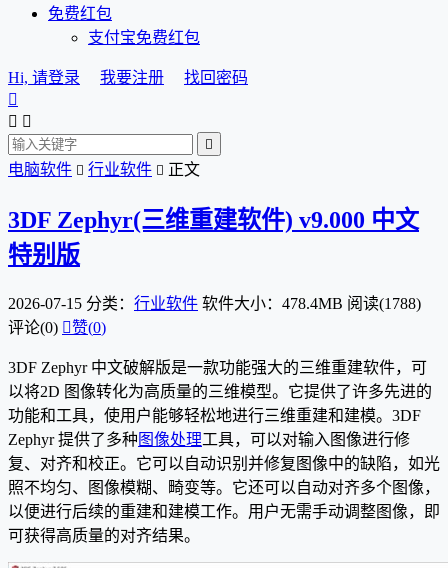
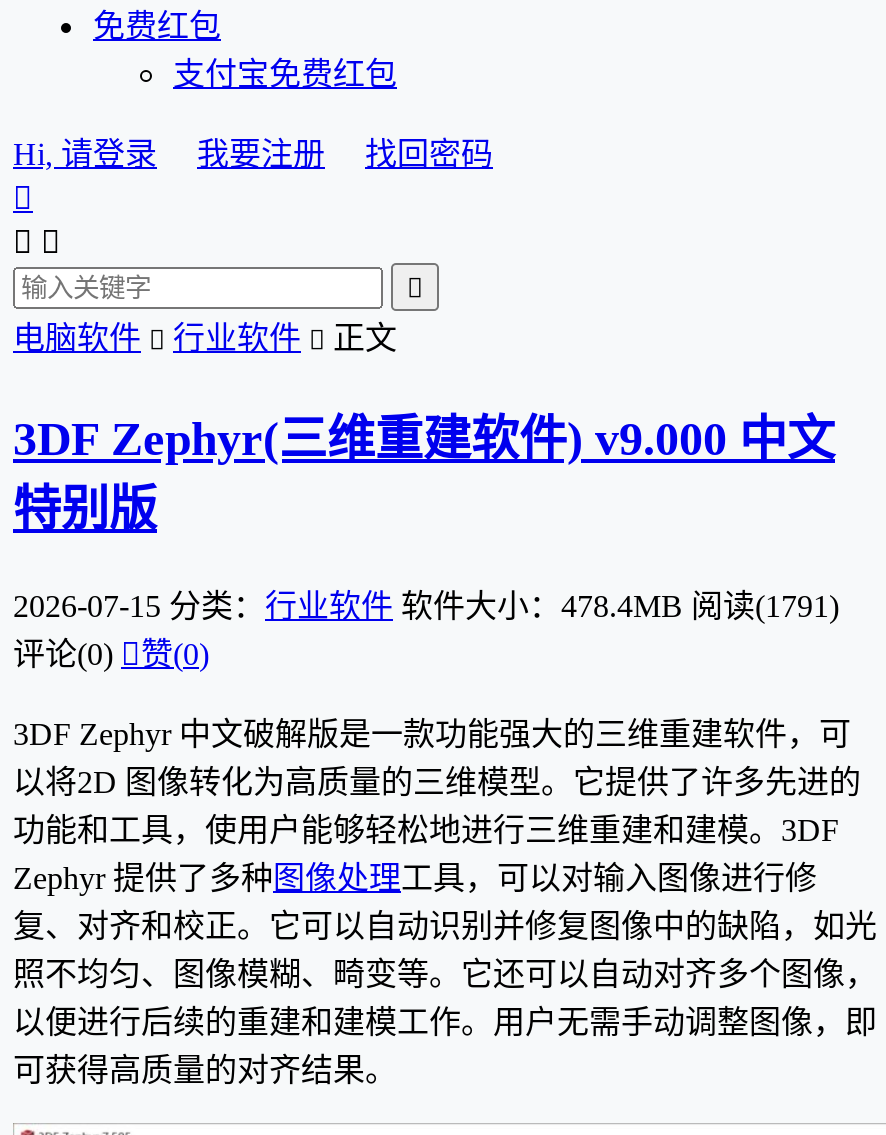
[8,295,421,312] 2026-07-15 分类：行业软件 软件大小：478.4MB 阅读(1788) -> [13,589,839,623] 2026-07-15 分类：行业软件 软件大小：478.4MB 阅读(1791)

